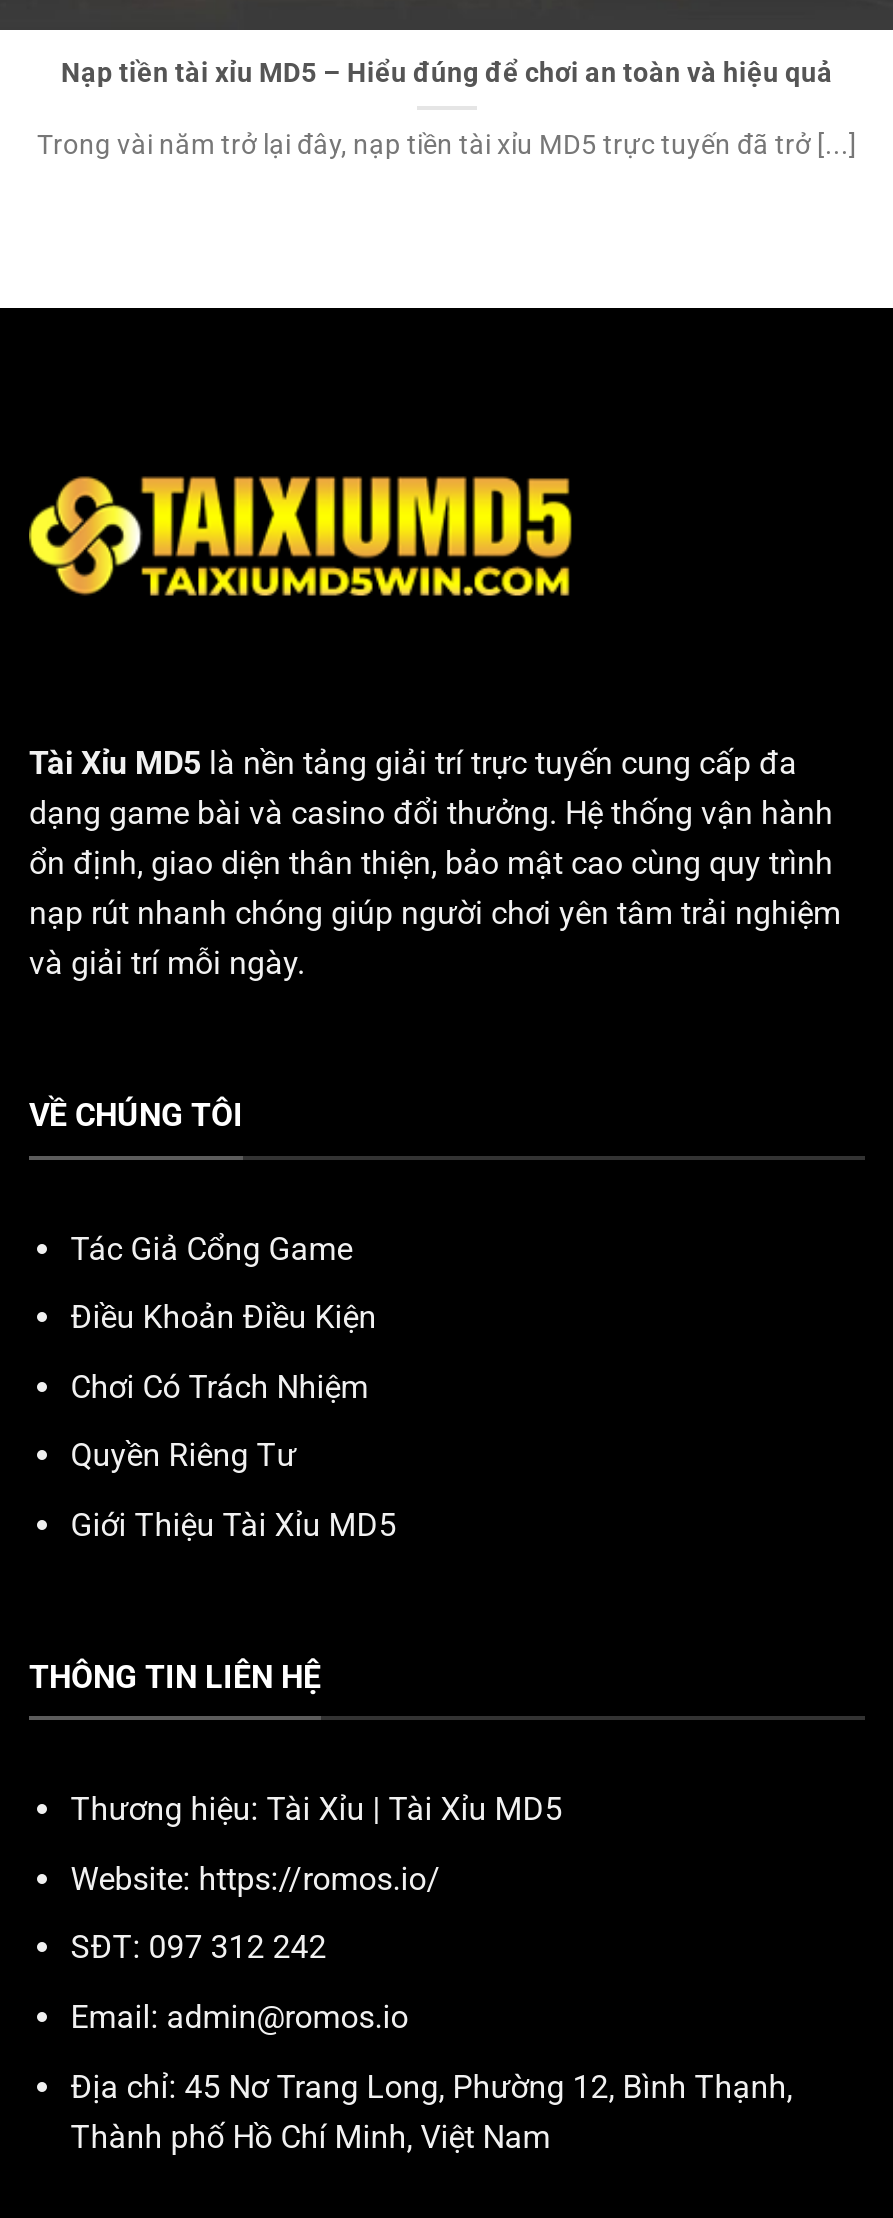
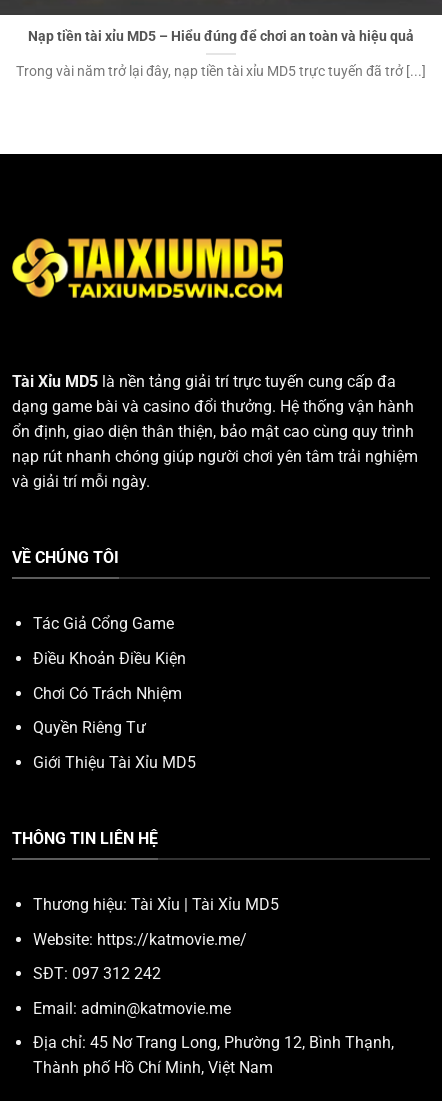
[71,1859,441,1897] Website: https://romos.io/ -> [33,930,247,949] Website: https://katmovie.me/
[71,1998,409,2036] Email: admin@romos.io -> [33,999,231,1018] Email: admin@katmovie.me

